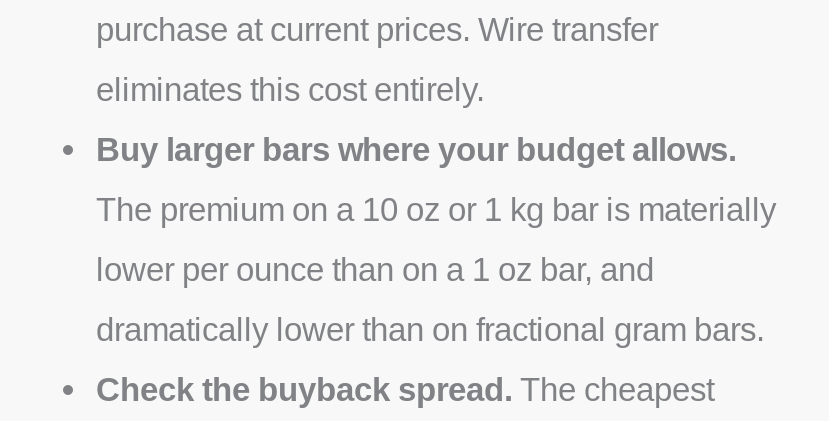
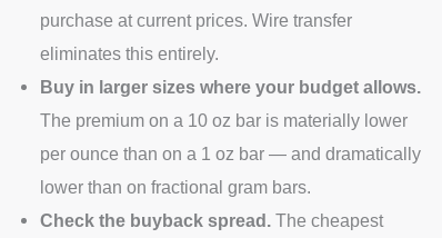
[96,71,484,107] eliminates this cost entirely. -> [39,43,218,63] eliminates this entirely.
[96,131,736,167] Buy larger bars where your budget allows. -> [39,76,420,96] Buy in larger sizes where your budget allows.
[96,191,776,227] The premium on a 10 oz or 1 kg bar is materially -> [39,110,407,130] The premium on a 10 oz bar is materially lower
[96,251,654,287] lower per ounce than on a 1 oz bar, and -> [39,143,420,163] per ounce than on a 1 oz bar — and dramatically
[96,311,764,347] dramatically lower than on fractional gram bars. -> [39,176,310,197] lower than on fractional gram bars.

